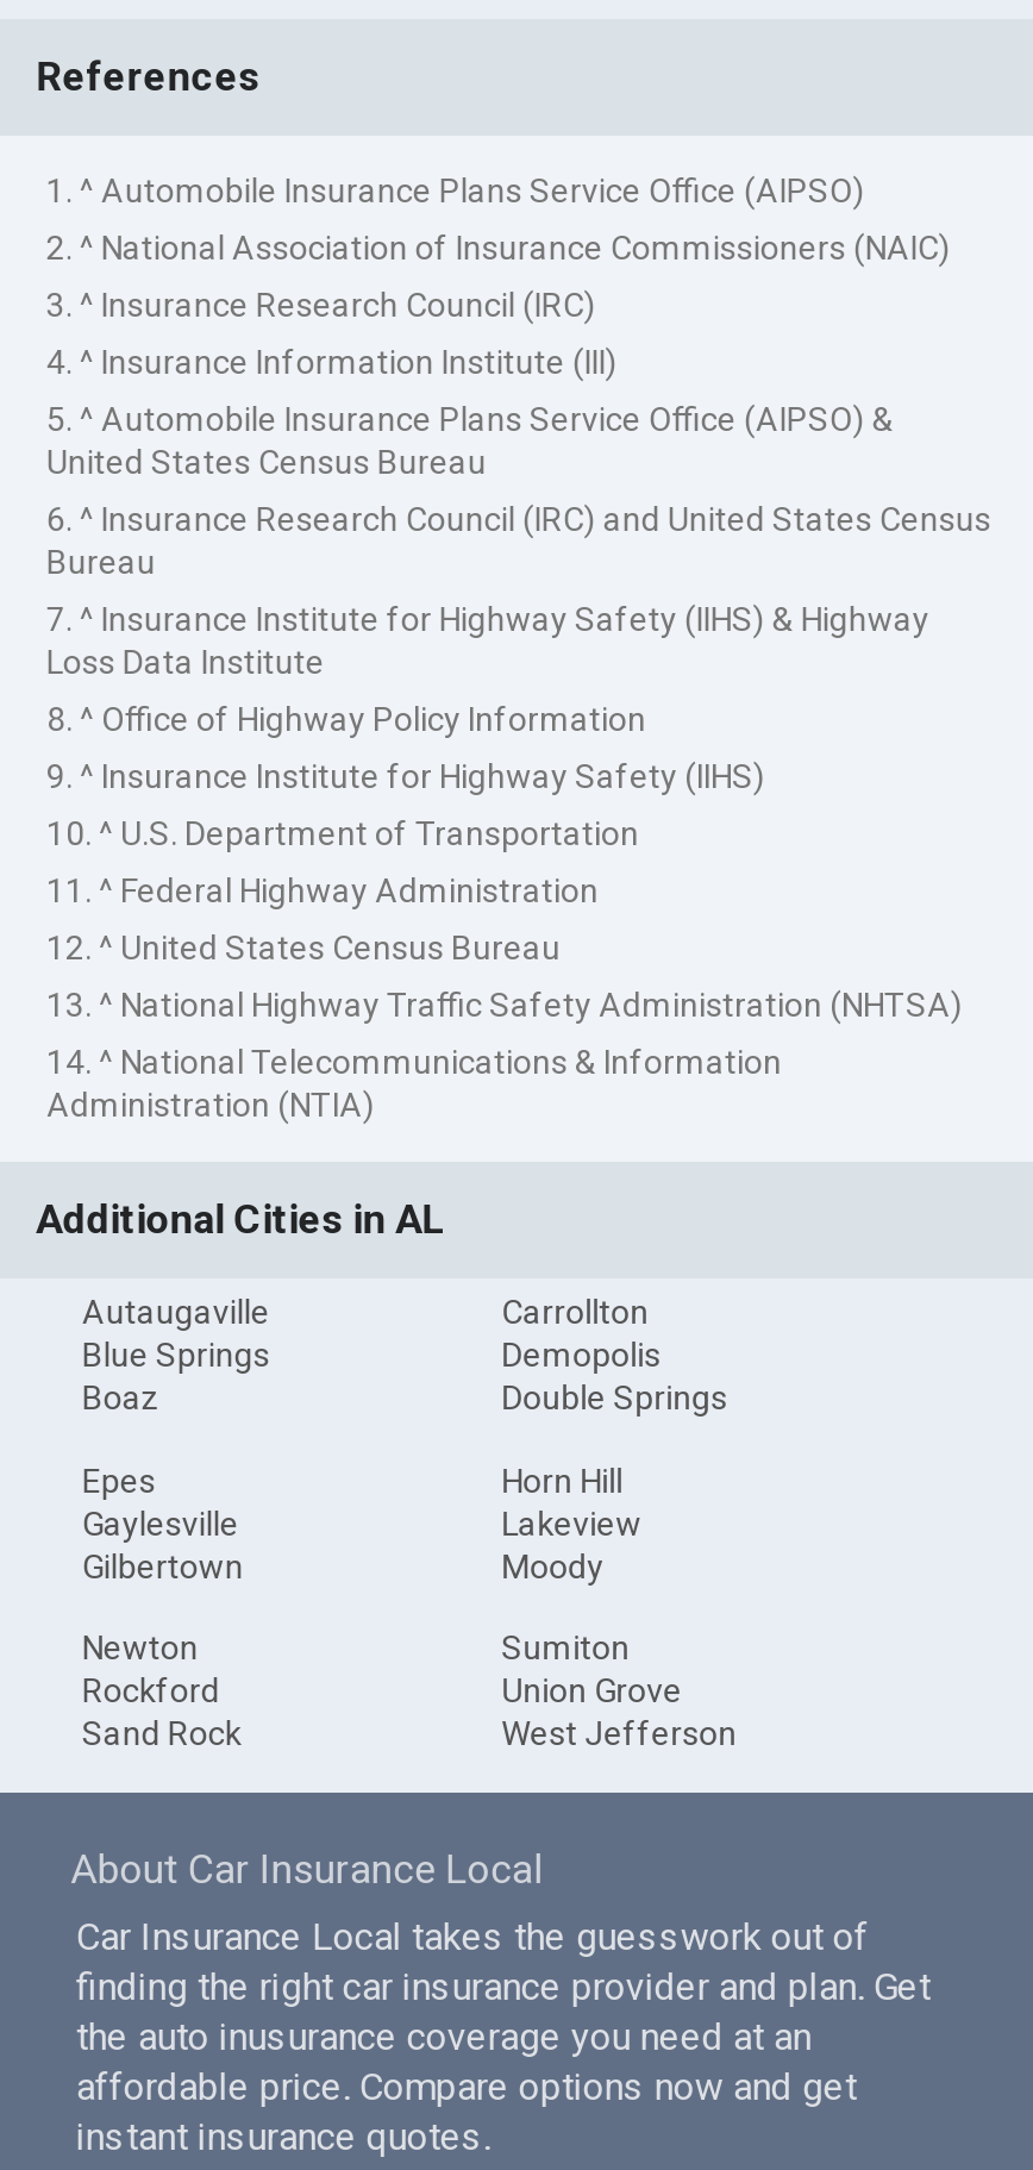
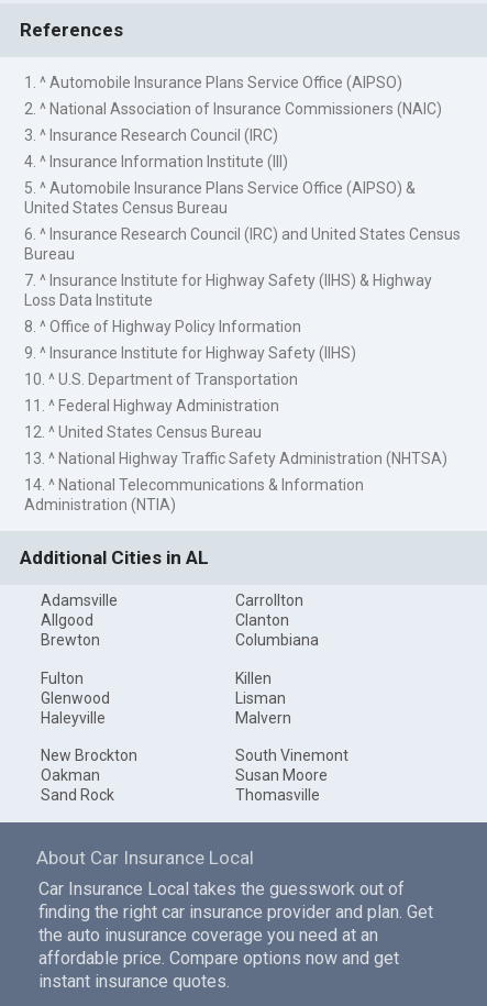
[82,1293,270,1417] Autaugaville | Blue Springs | Boaz -> [41,592,118,649] Adamsville | Allgood | Brewton
[501,1336,727,1417] Demopolis | Double Springs -> [235,611,318,649] Clanton | Columbiana
[82,1461,243,1585] Epes | Gaylesville | Gilbertown -> [41,669,110,726] Fulton | Glenwood | Haleyville
[501,1461,642,1585] Horn Hill | Lakeview | Moody -> [235,669,291,726] Killen | Lisman | Malvern
[82,1629,220,1710] Newton | Rockford -> [41,747,138,784] New Brockton | Oakman
[501,1629,737,1753] Sumiton | Union Grove | West Jefferson -> [235,747,348,804] South Vinemont | Susan Moore | Thomasville

